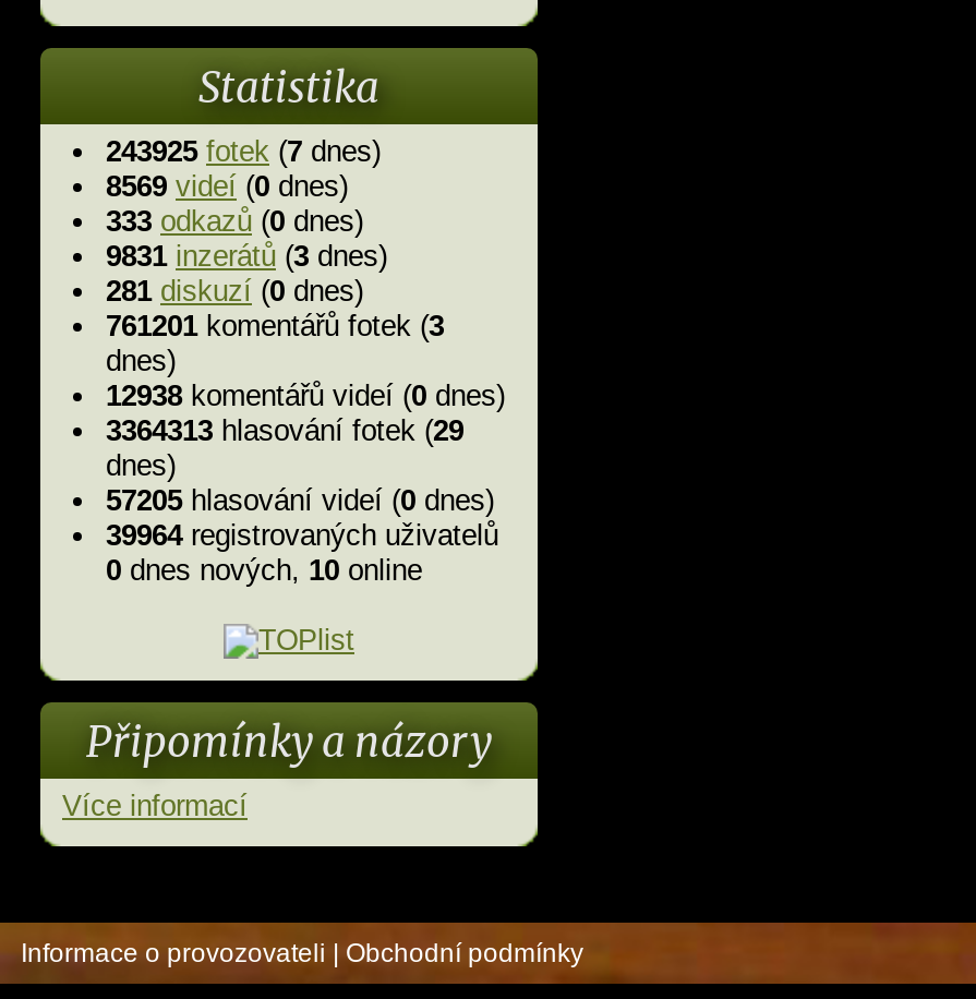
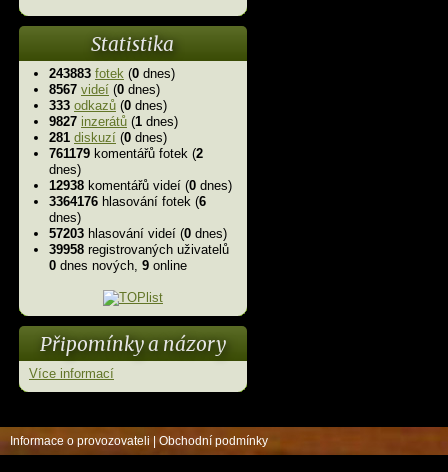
[106,135,381,168] 243925 fotek (7 dnes) -> [49,66,175,81] 243883 fotek (0 dnes)
[106,170,348,203] 8569 videí (0 dnes) -> [49,82,160,97] 8567 videí (0 dnes)
[106,240,387,273] 9831 inzerátů (3 dnes) -> [49,114,178,129] 9827 inzerátů (1 dnes)
[106,310,444,342] 761201 komentářů fotek (3 -> [49,146,203,161] 761179 komentářů fotek (2
[106,414,463,447] 3364313 hlasování fotek (29 -> [49,194,206,209] 3364176 hlasování fotek (6
[106,484,494,517] 57205 hlasování videí (0 dnes) -> [49,226,227,241] 57203 hlasování videí (0 dnes)
[106,519,498,552] 39964 registrovaných uživatelů -> [49,242,229,257] 39958 registrovaných uživatelů
[106,554,422,587] 0 dnes nových, 10 online -> [49,258,187,273] 0 dnes nových, 9 online

